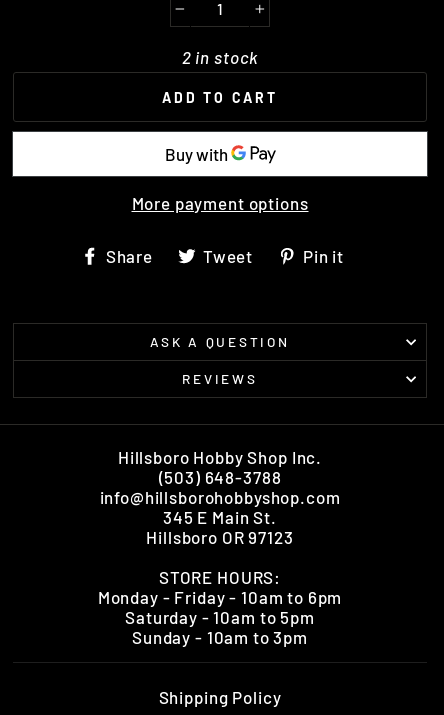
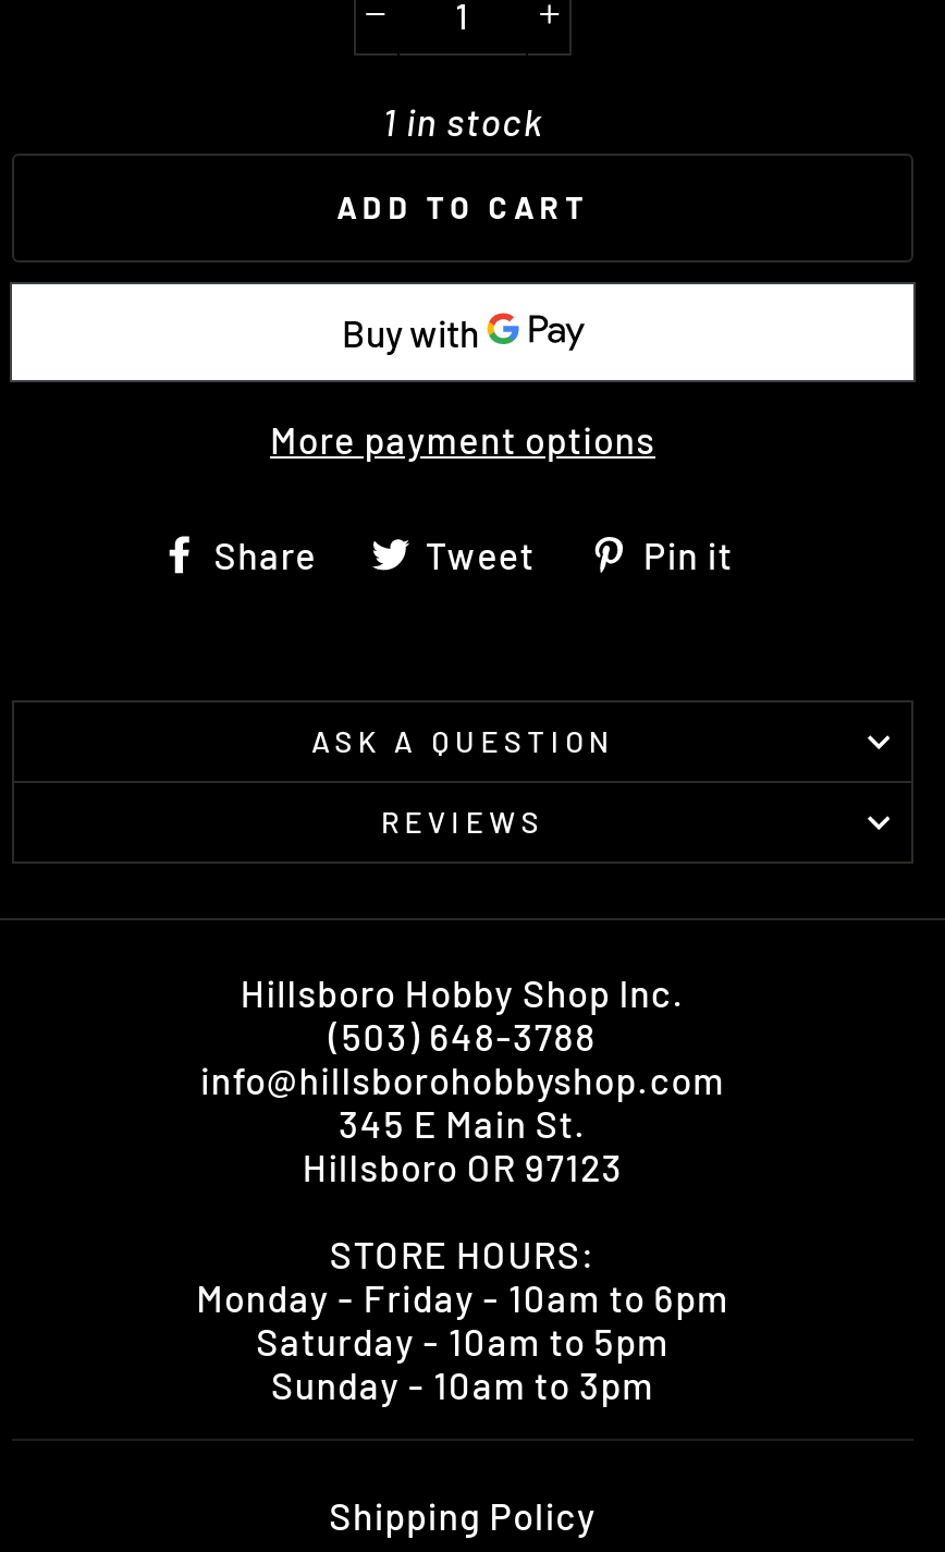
[182,47,258,67] 2 in stock -> [383,99,543,143] 1 in stock

